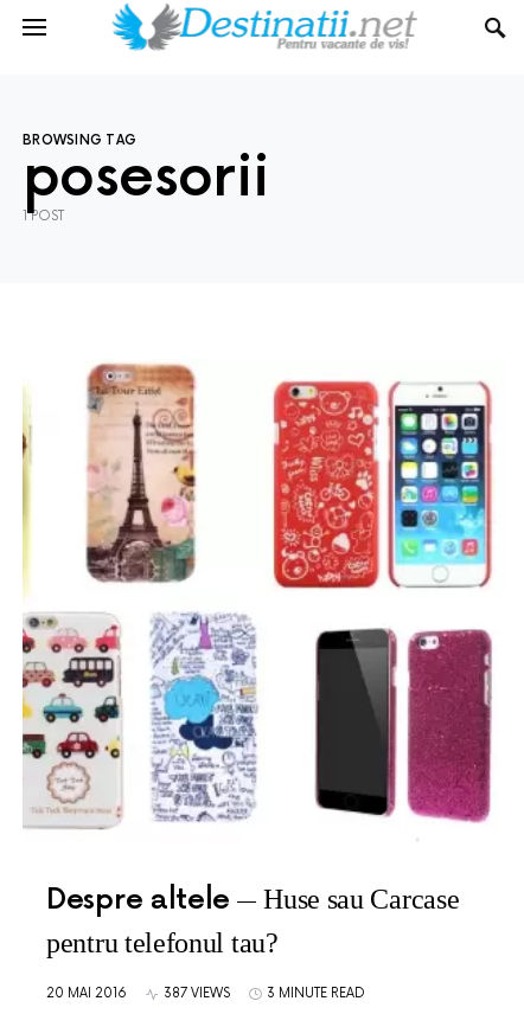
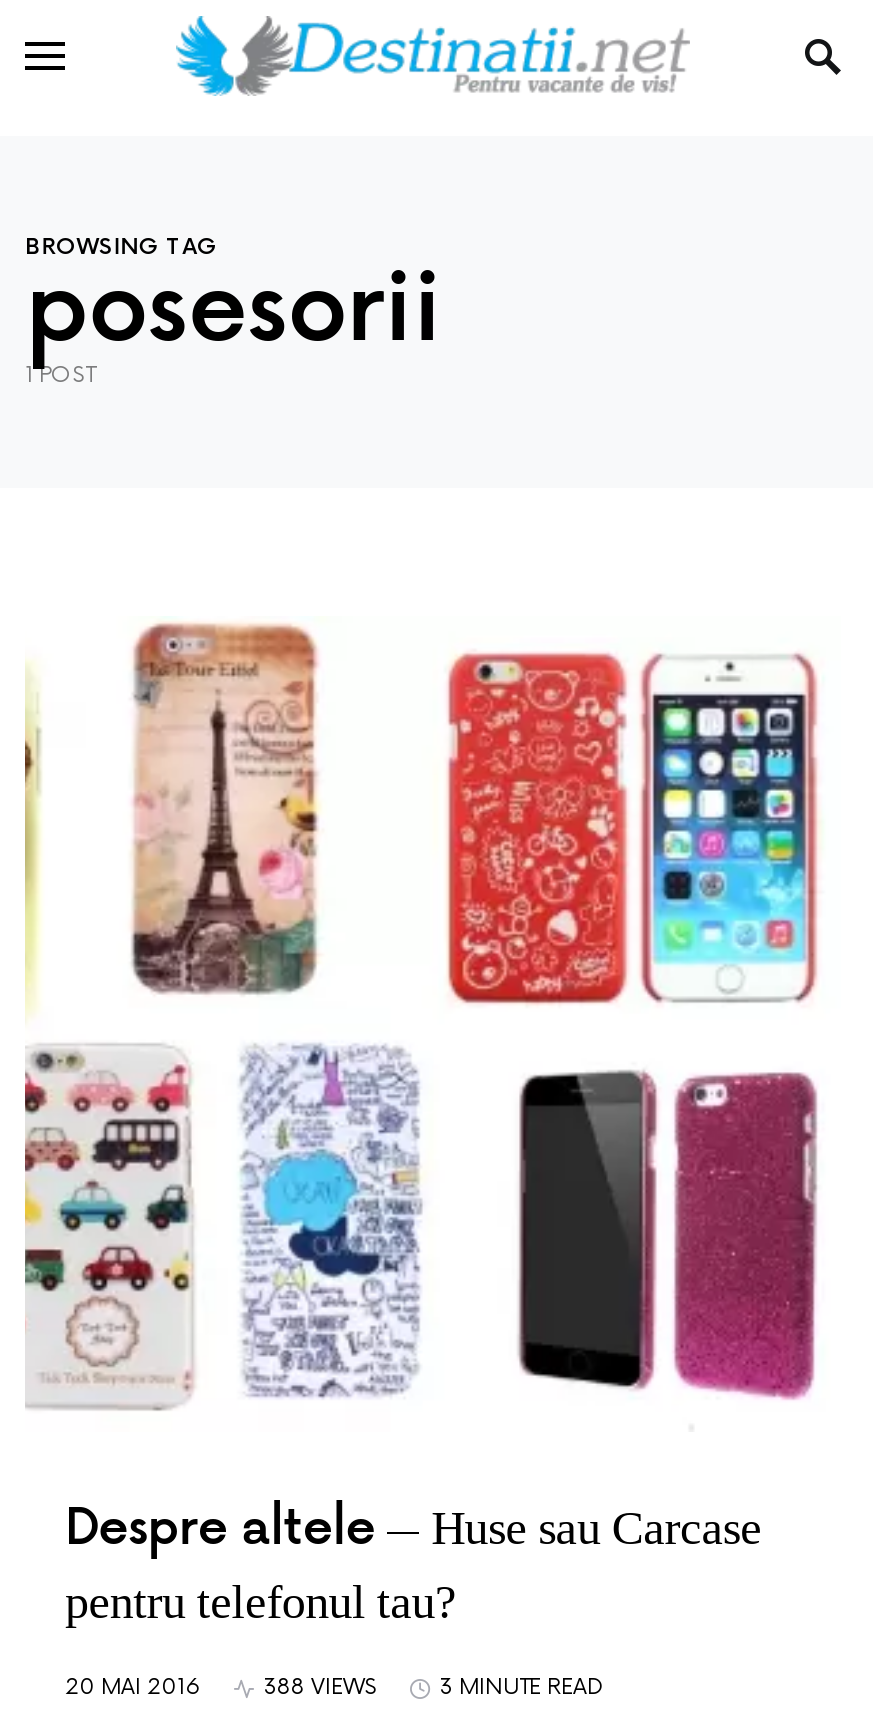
[164,986,230,1001] 387 VIEWS -> [263,1674,377,1700] 388 VIEWS

